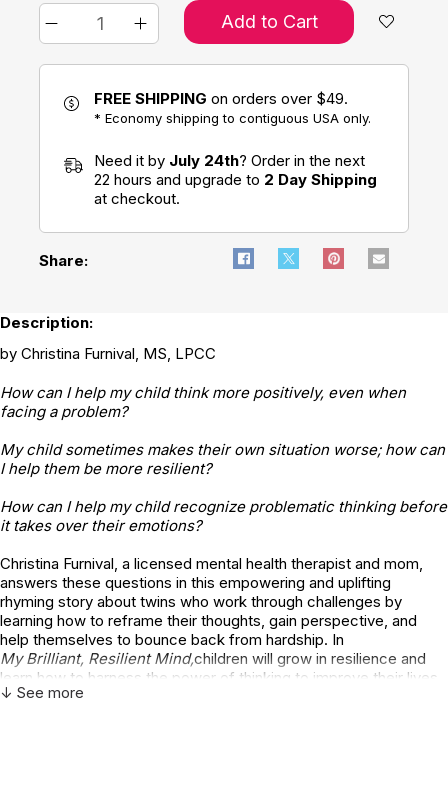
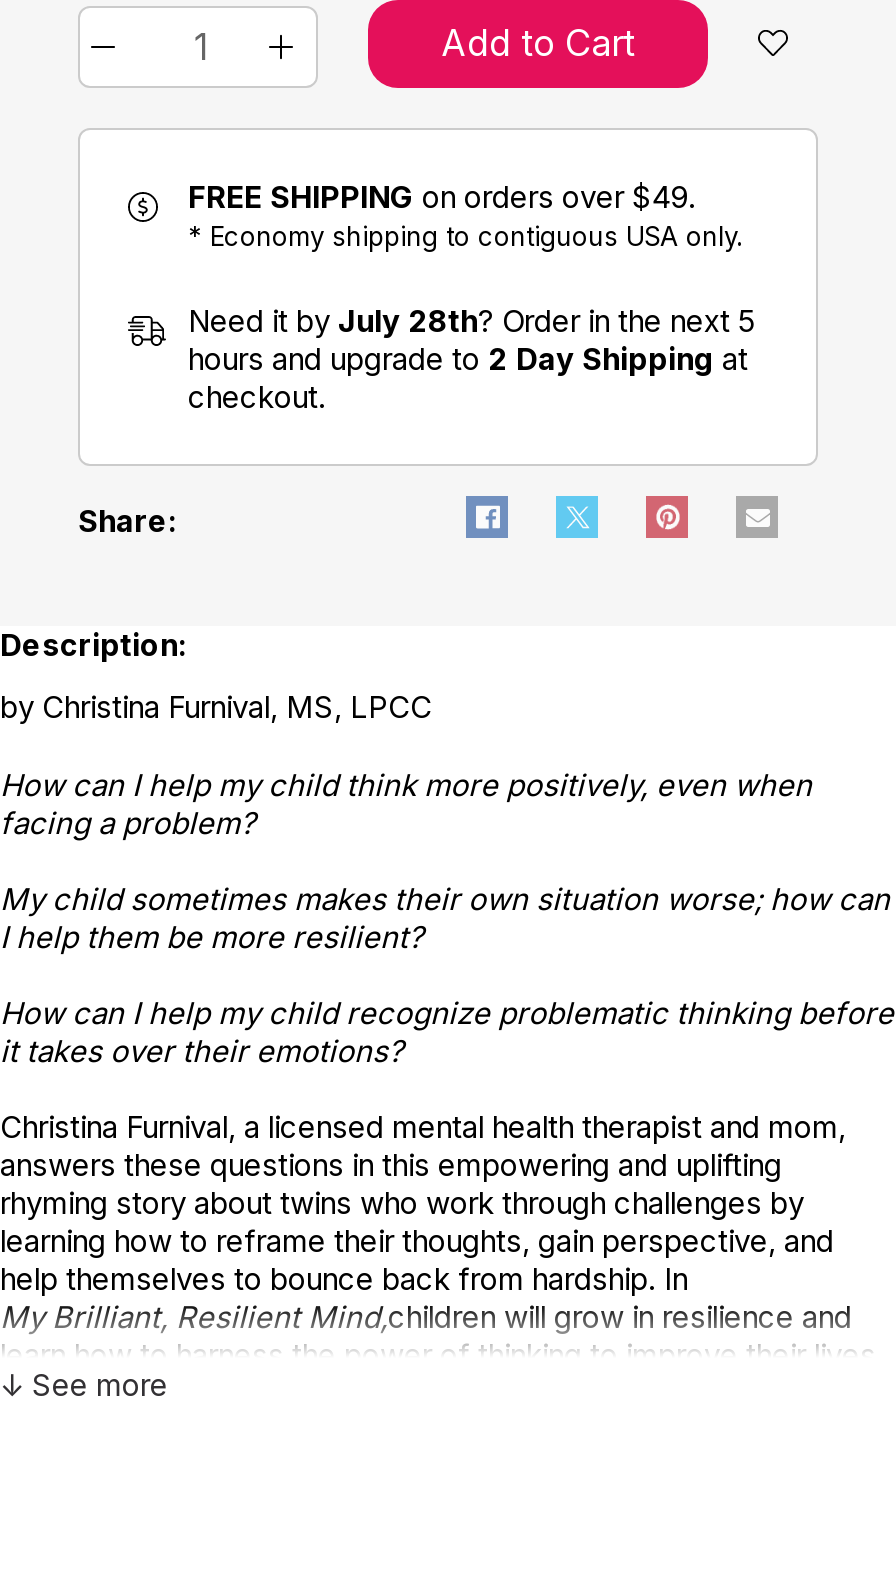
[94,151,377,208] Need it by July 24th? Order in the next | 22 hours and upgrade to 2 Day Shipping | at checkout. -> [188,302,756,416] Need it by July 28th? Order in the next 5 | hours and upgrade to 2 Day Shipping at | checkout.

